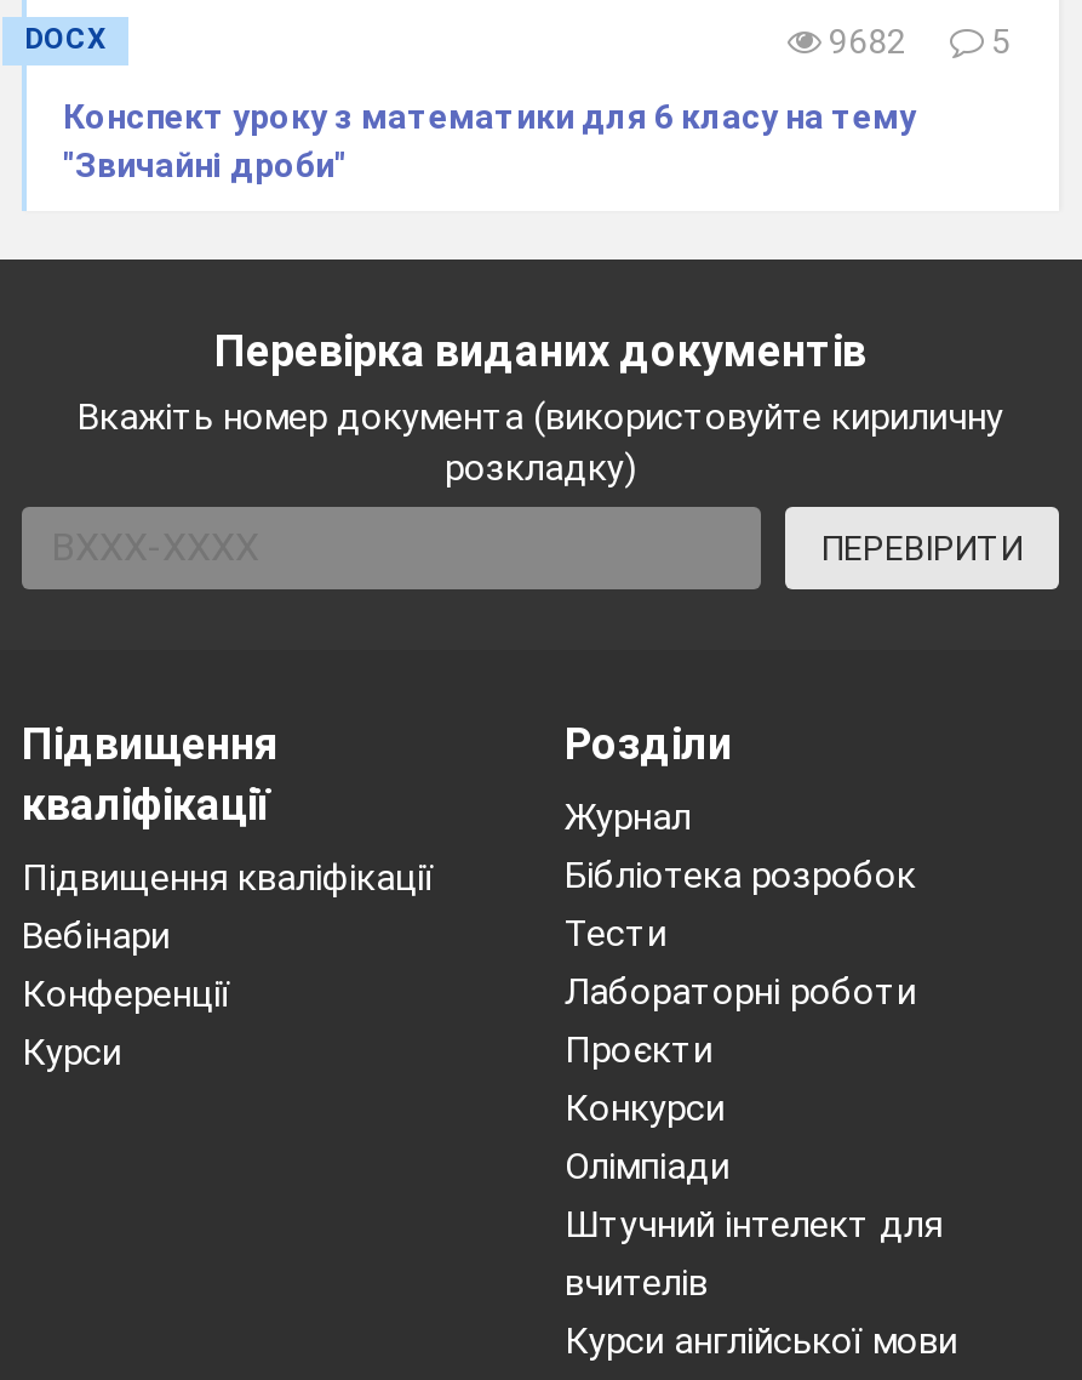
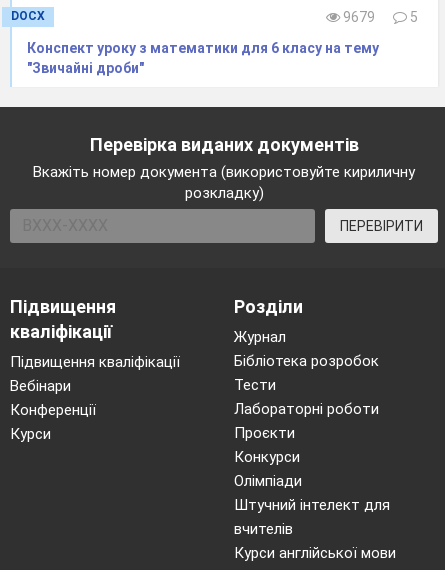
[821,23,906,62] 9682 -> [340,9,375,25] 9679

